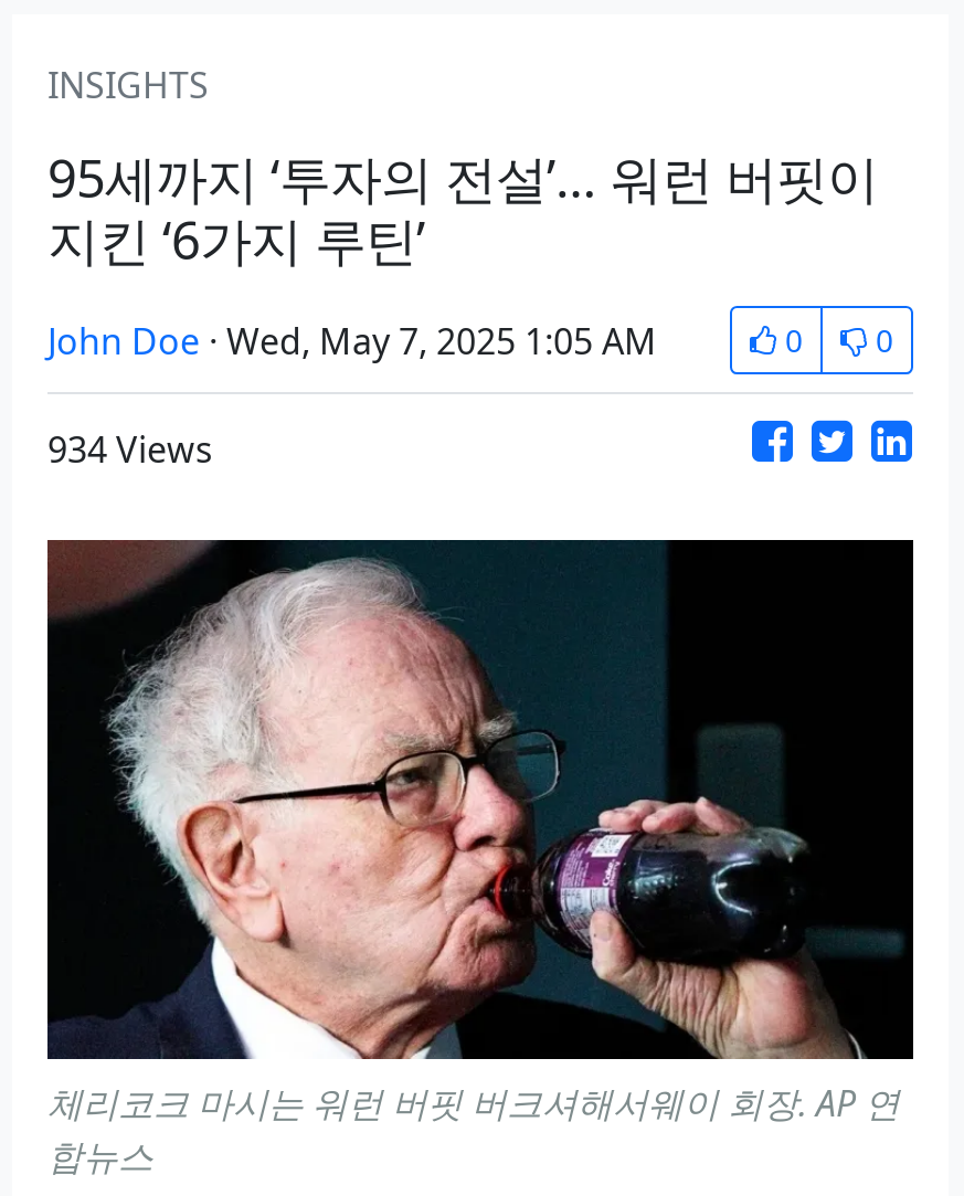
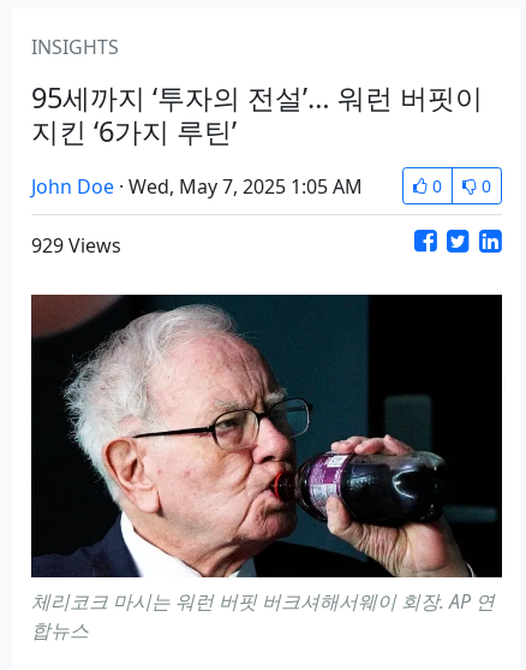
[47,425,213,474] 934 Views -> [31,232,121,259] 929 Views

